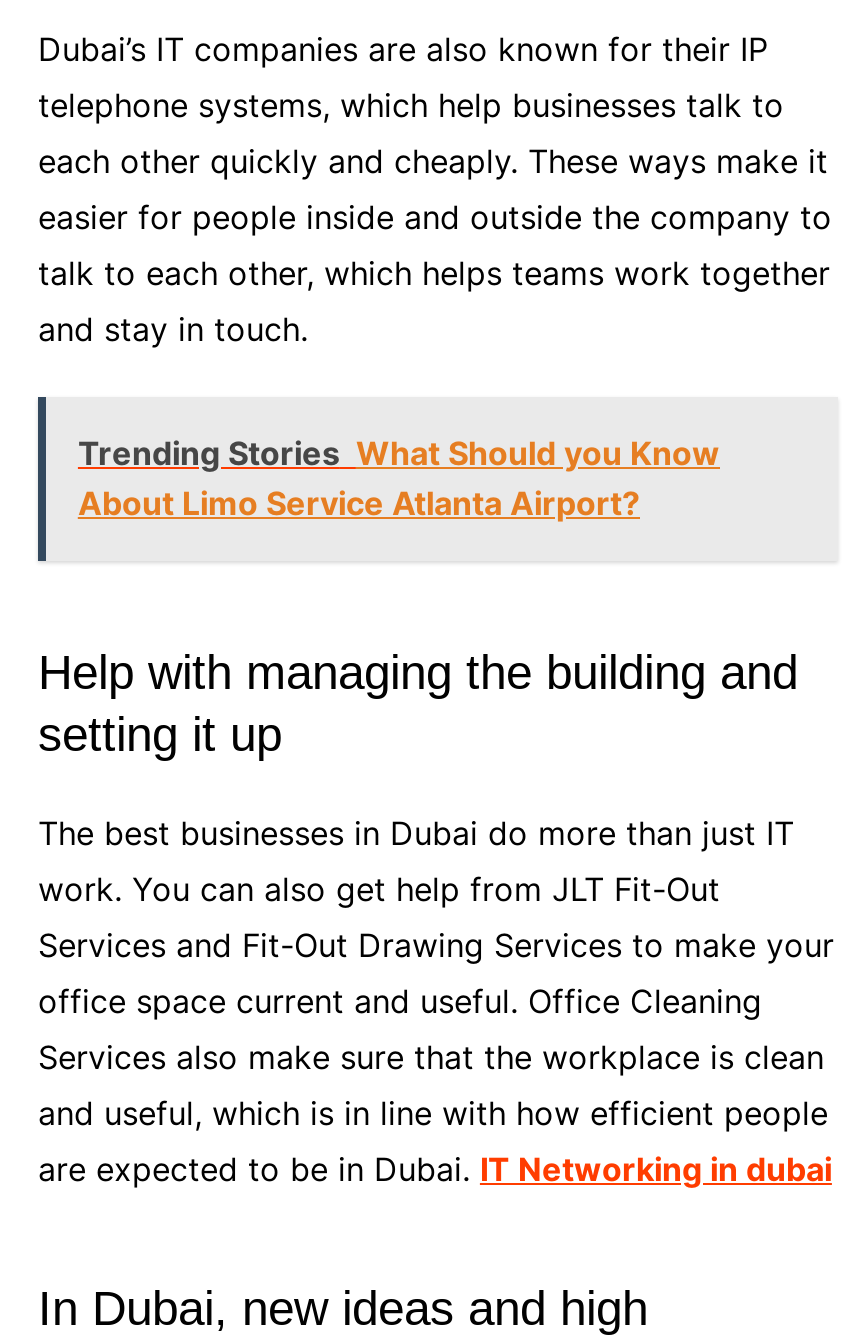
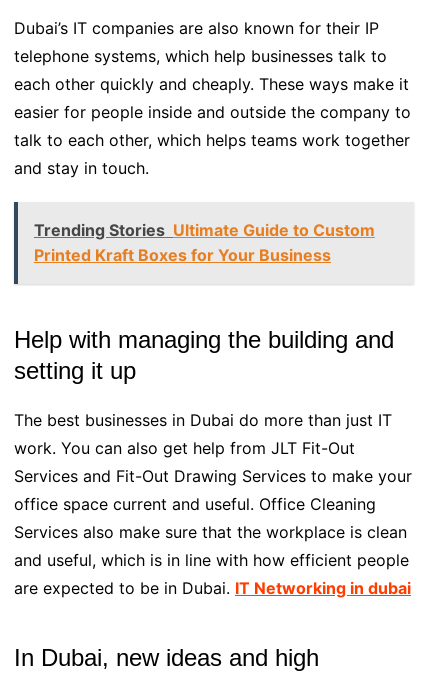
[78,434,720,524] Trending Stories What Should you Know | About Limo Service Atlanta Airport? -> [34,220,375,265] Trending Stories Ultimate Guide to Custom | Printed Kraft Boxes for Your Business

